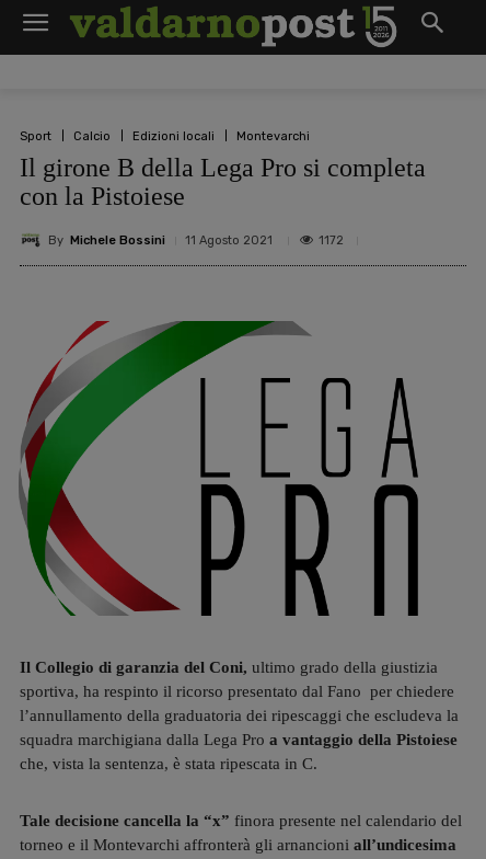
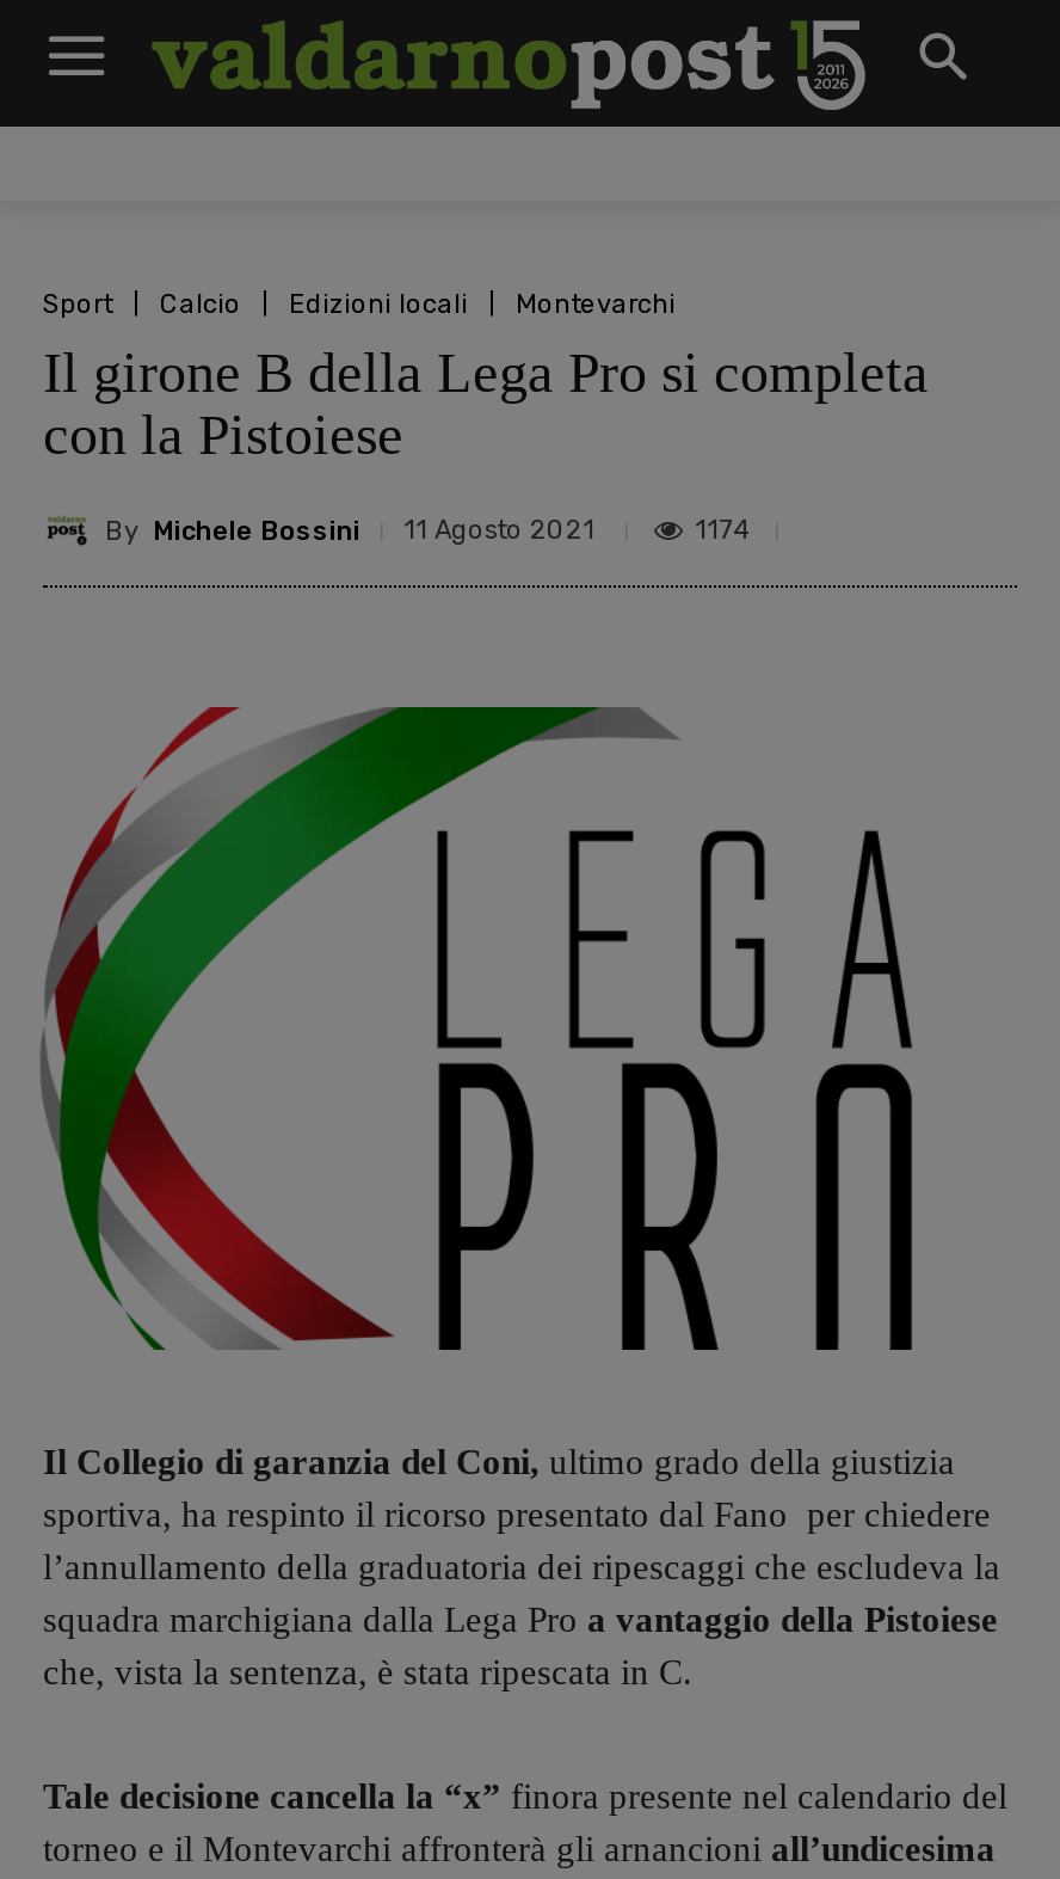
[319,233,344,247] 1172 -> [695,516,750,547] 1174

